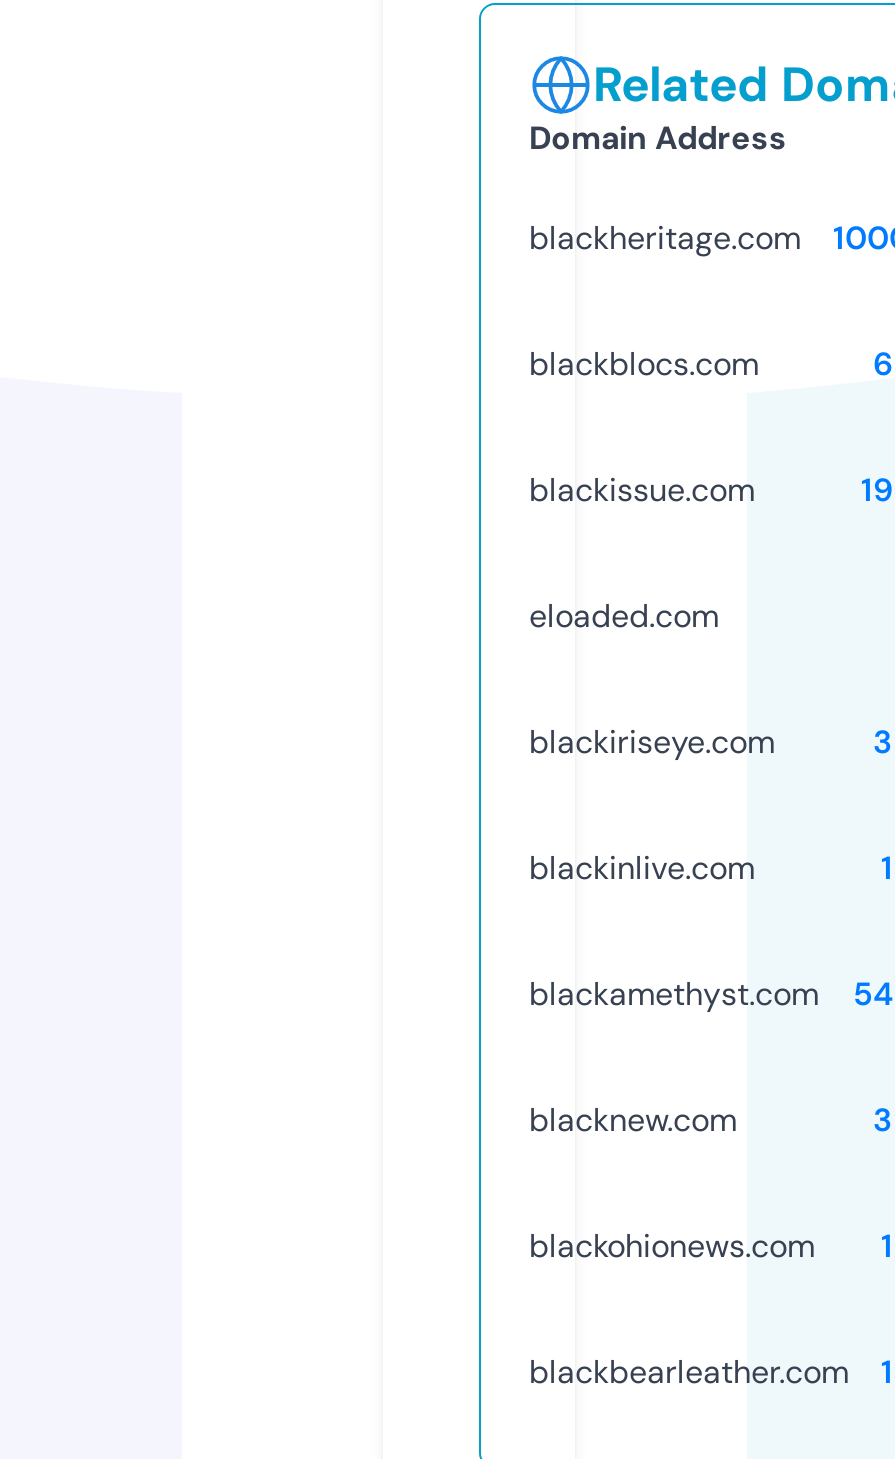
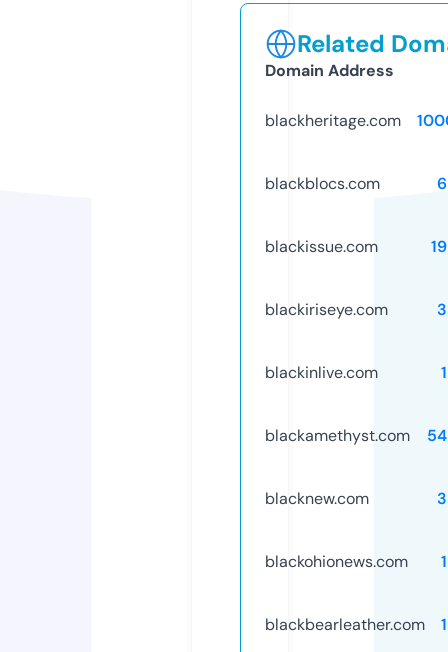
[529,595,719,637] eloaded.com -> none

